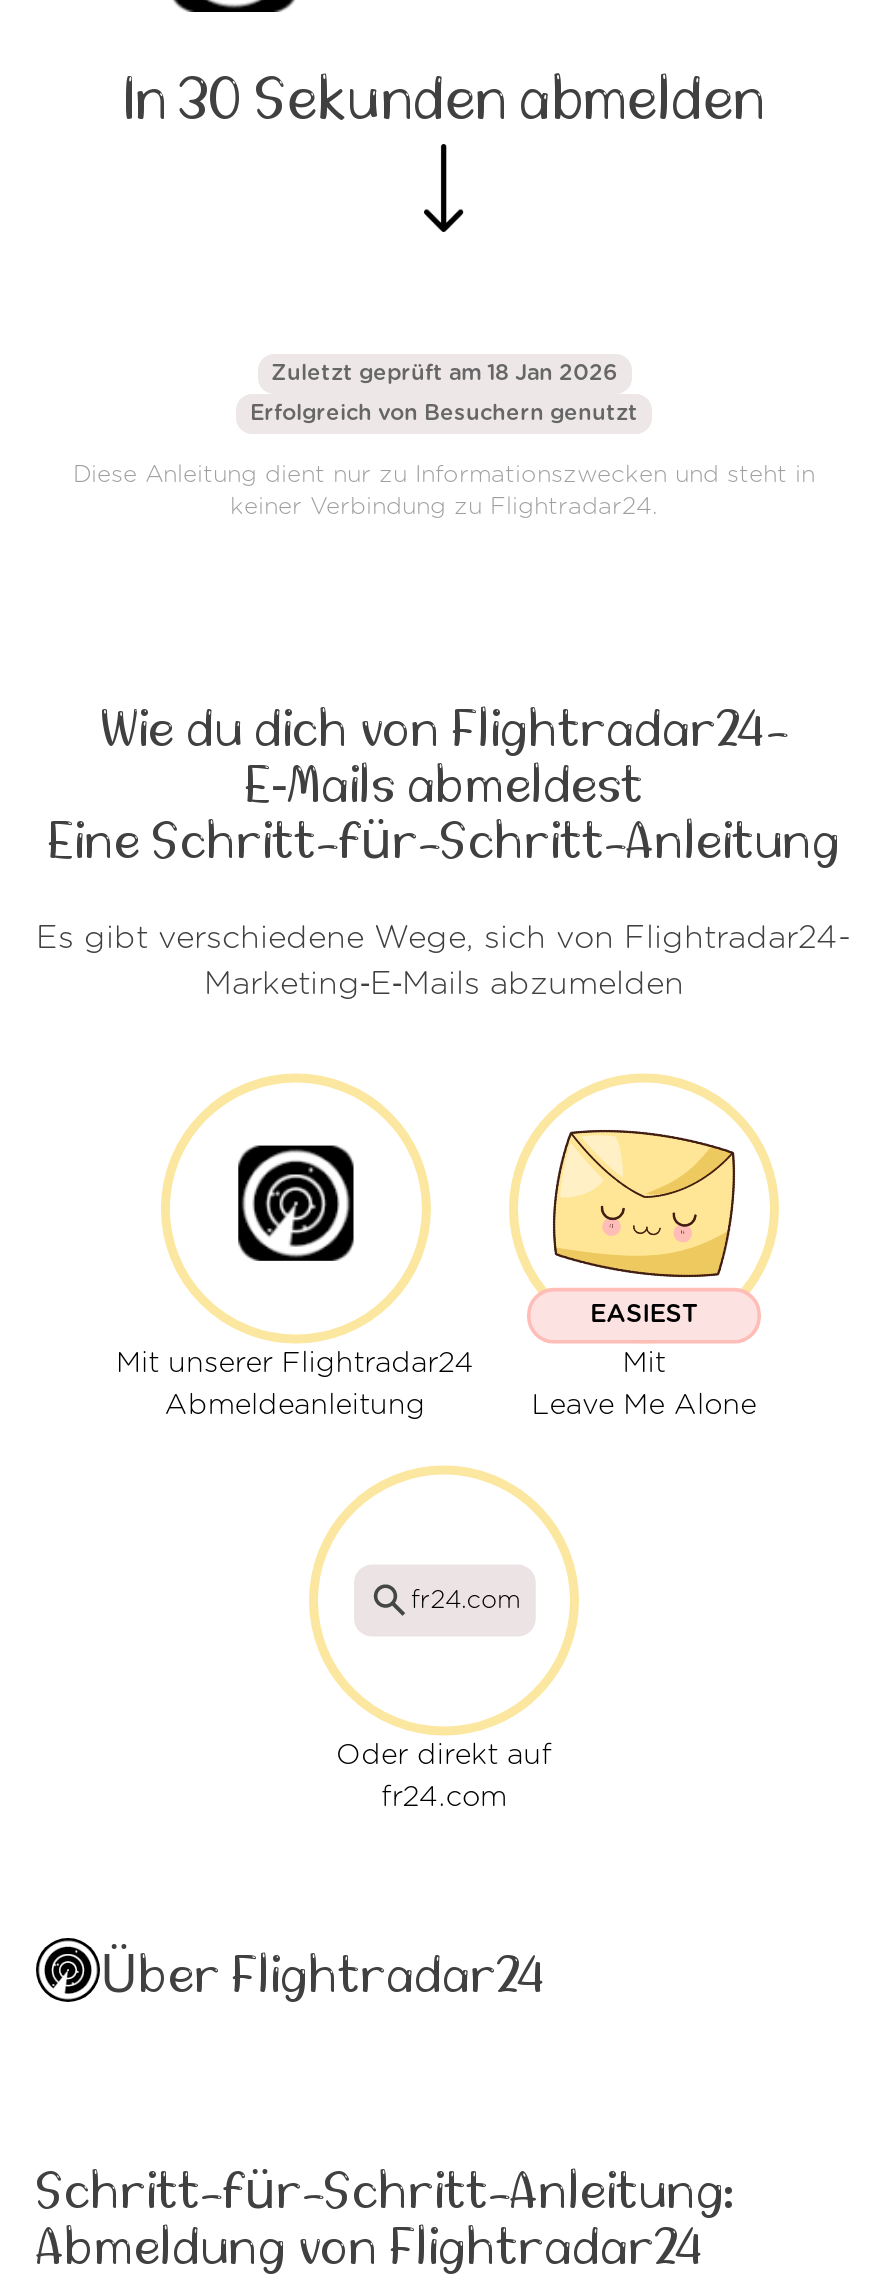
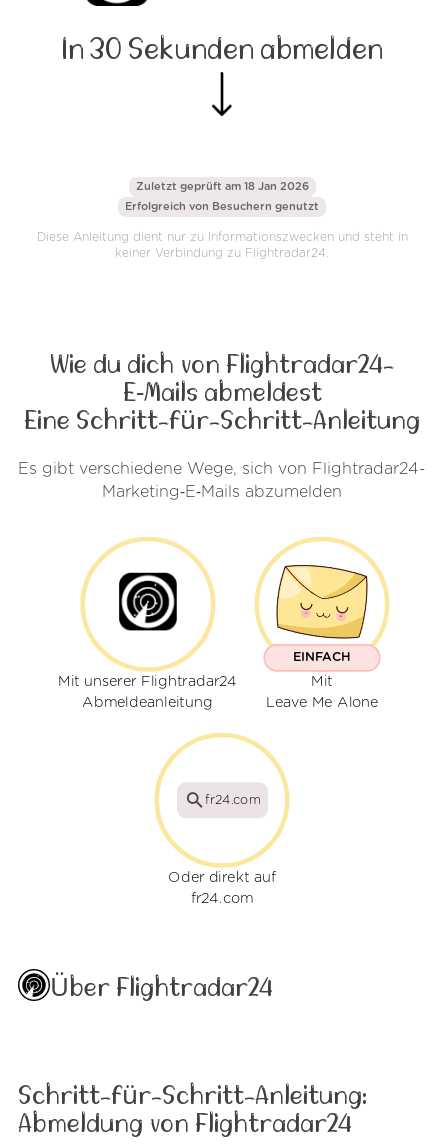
[589,1302,697,1328] EASIEST -> [293,651,350,664] EINFACH

